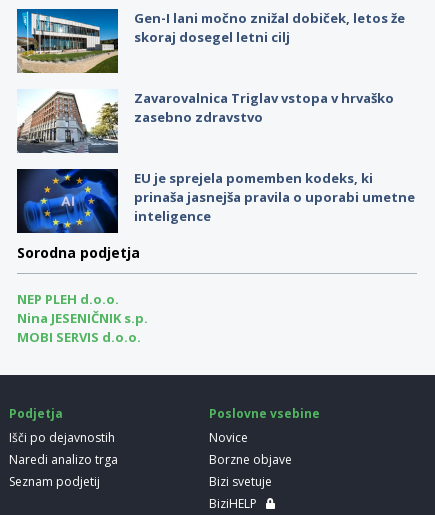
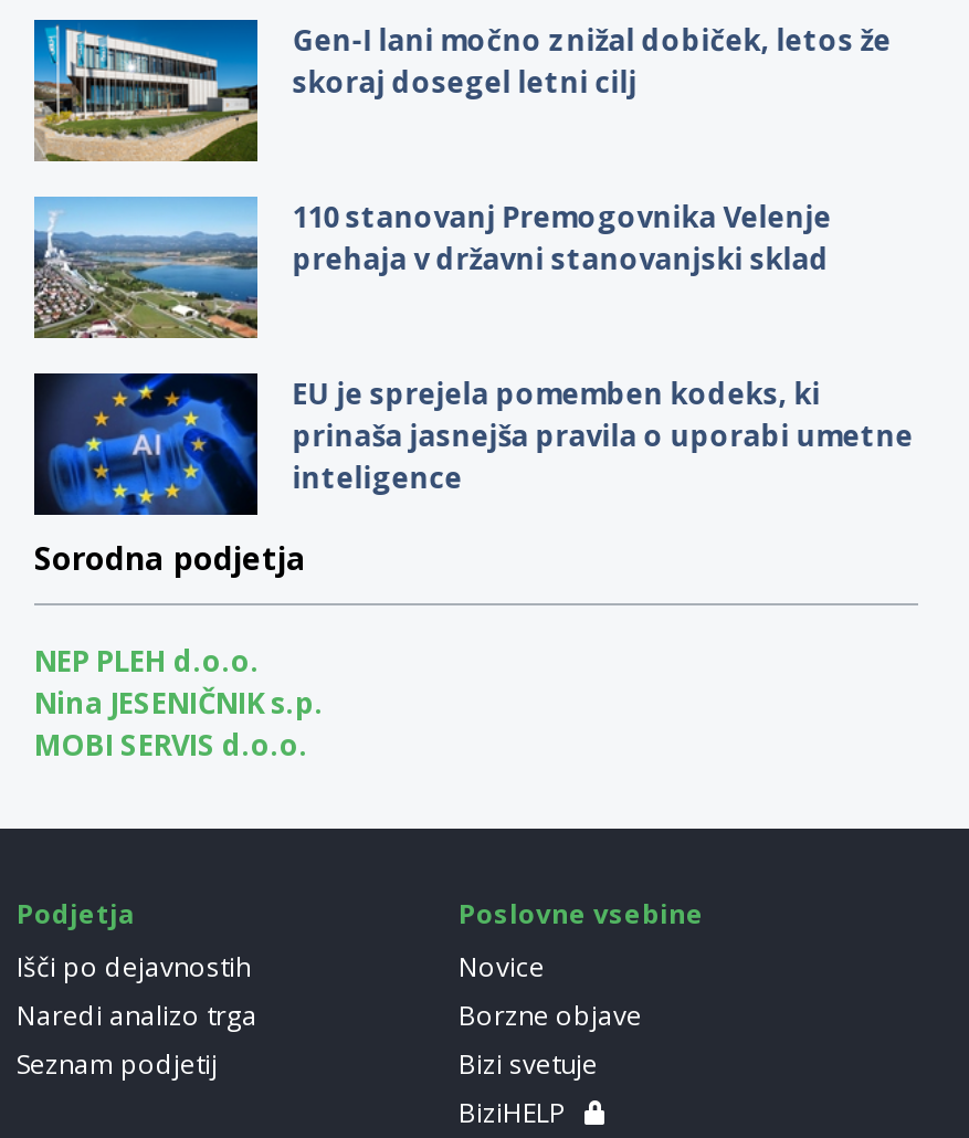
[17,89,394,153] [image] | Zavarovalnica Triglav vstopa v hrvaško | zasebno zdravstvo -> [32,194,832,340] [image] | 110 stanovanj Premogovnika Velenje | prehaja v državni stanovanjski sklad

